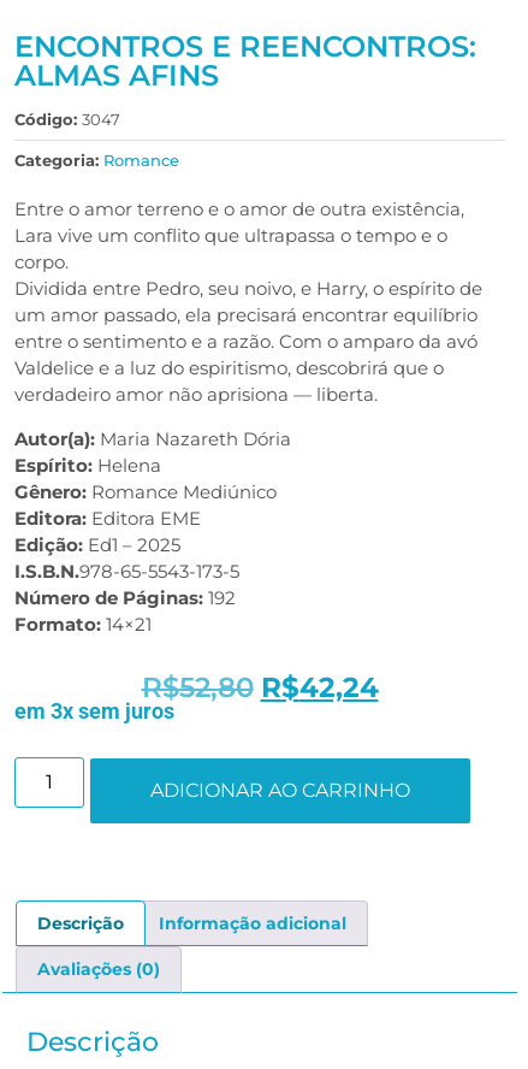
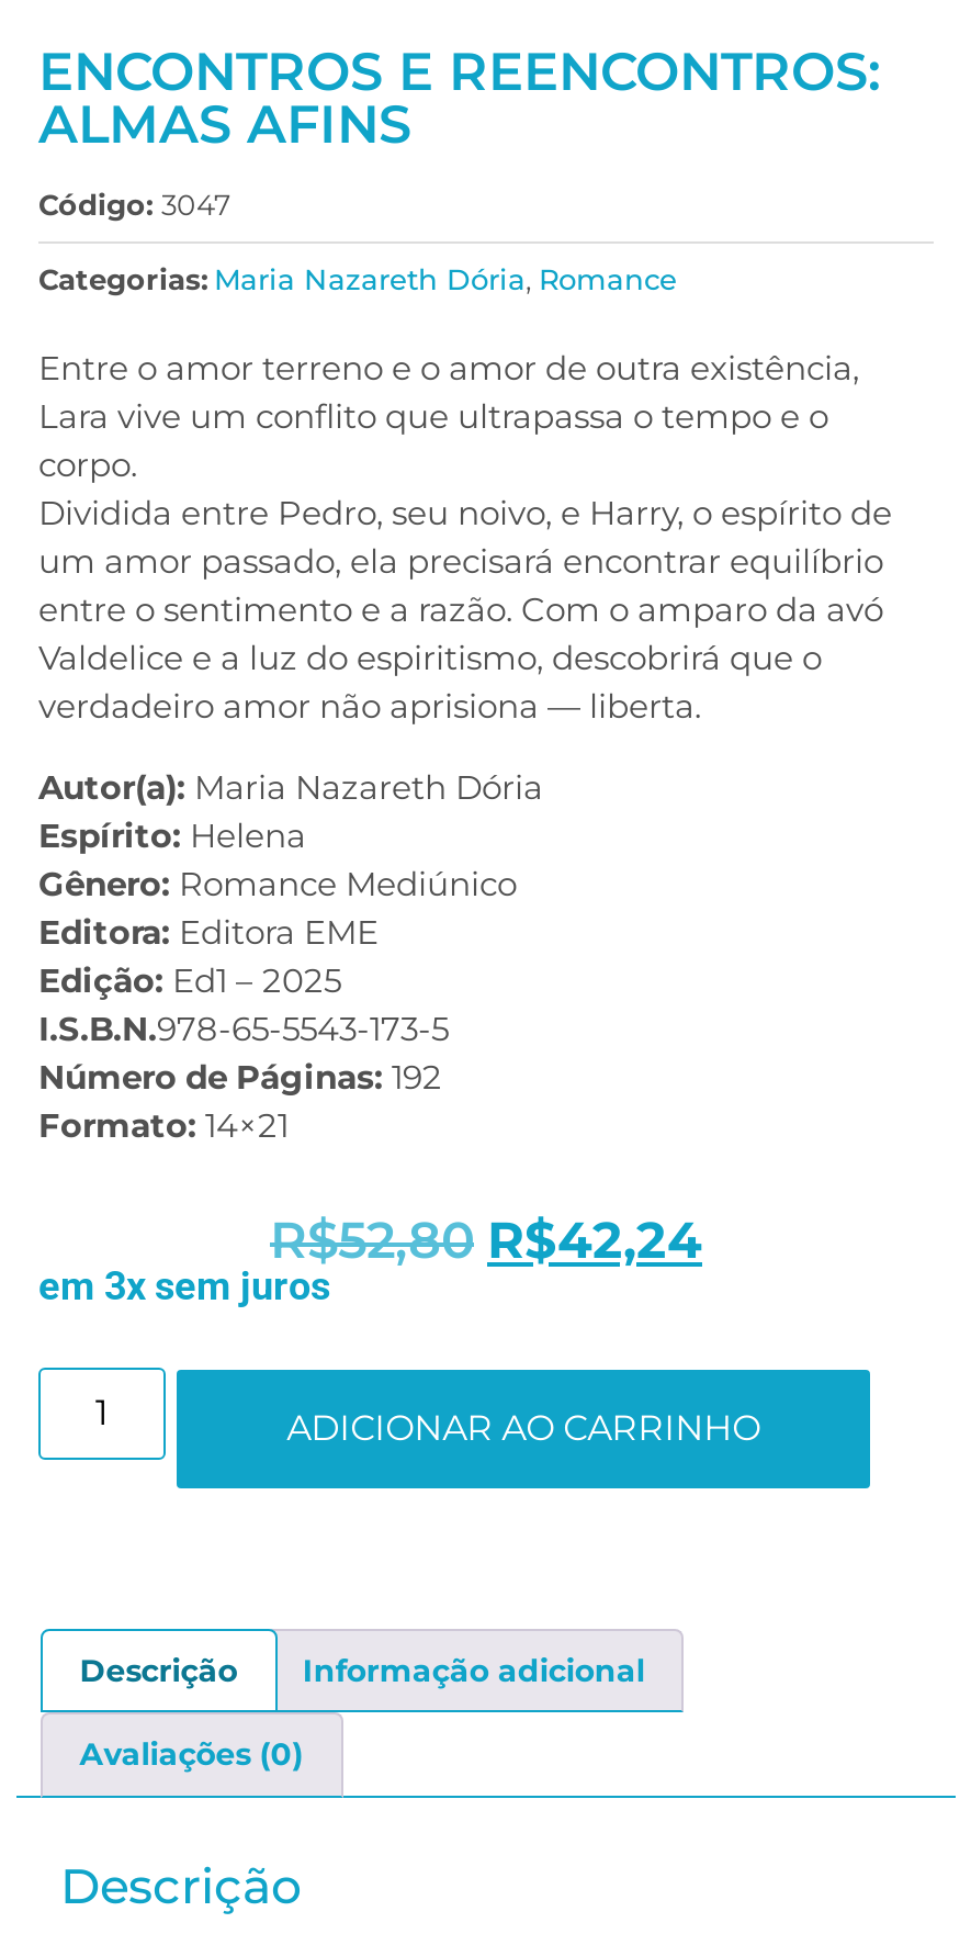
[14,151,179,170] Categoria: Romance -> [38,262,677,297] Categorias: Maria Nazareth Dória, Romance

